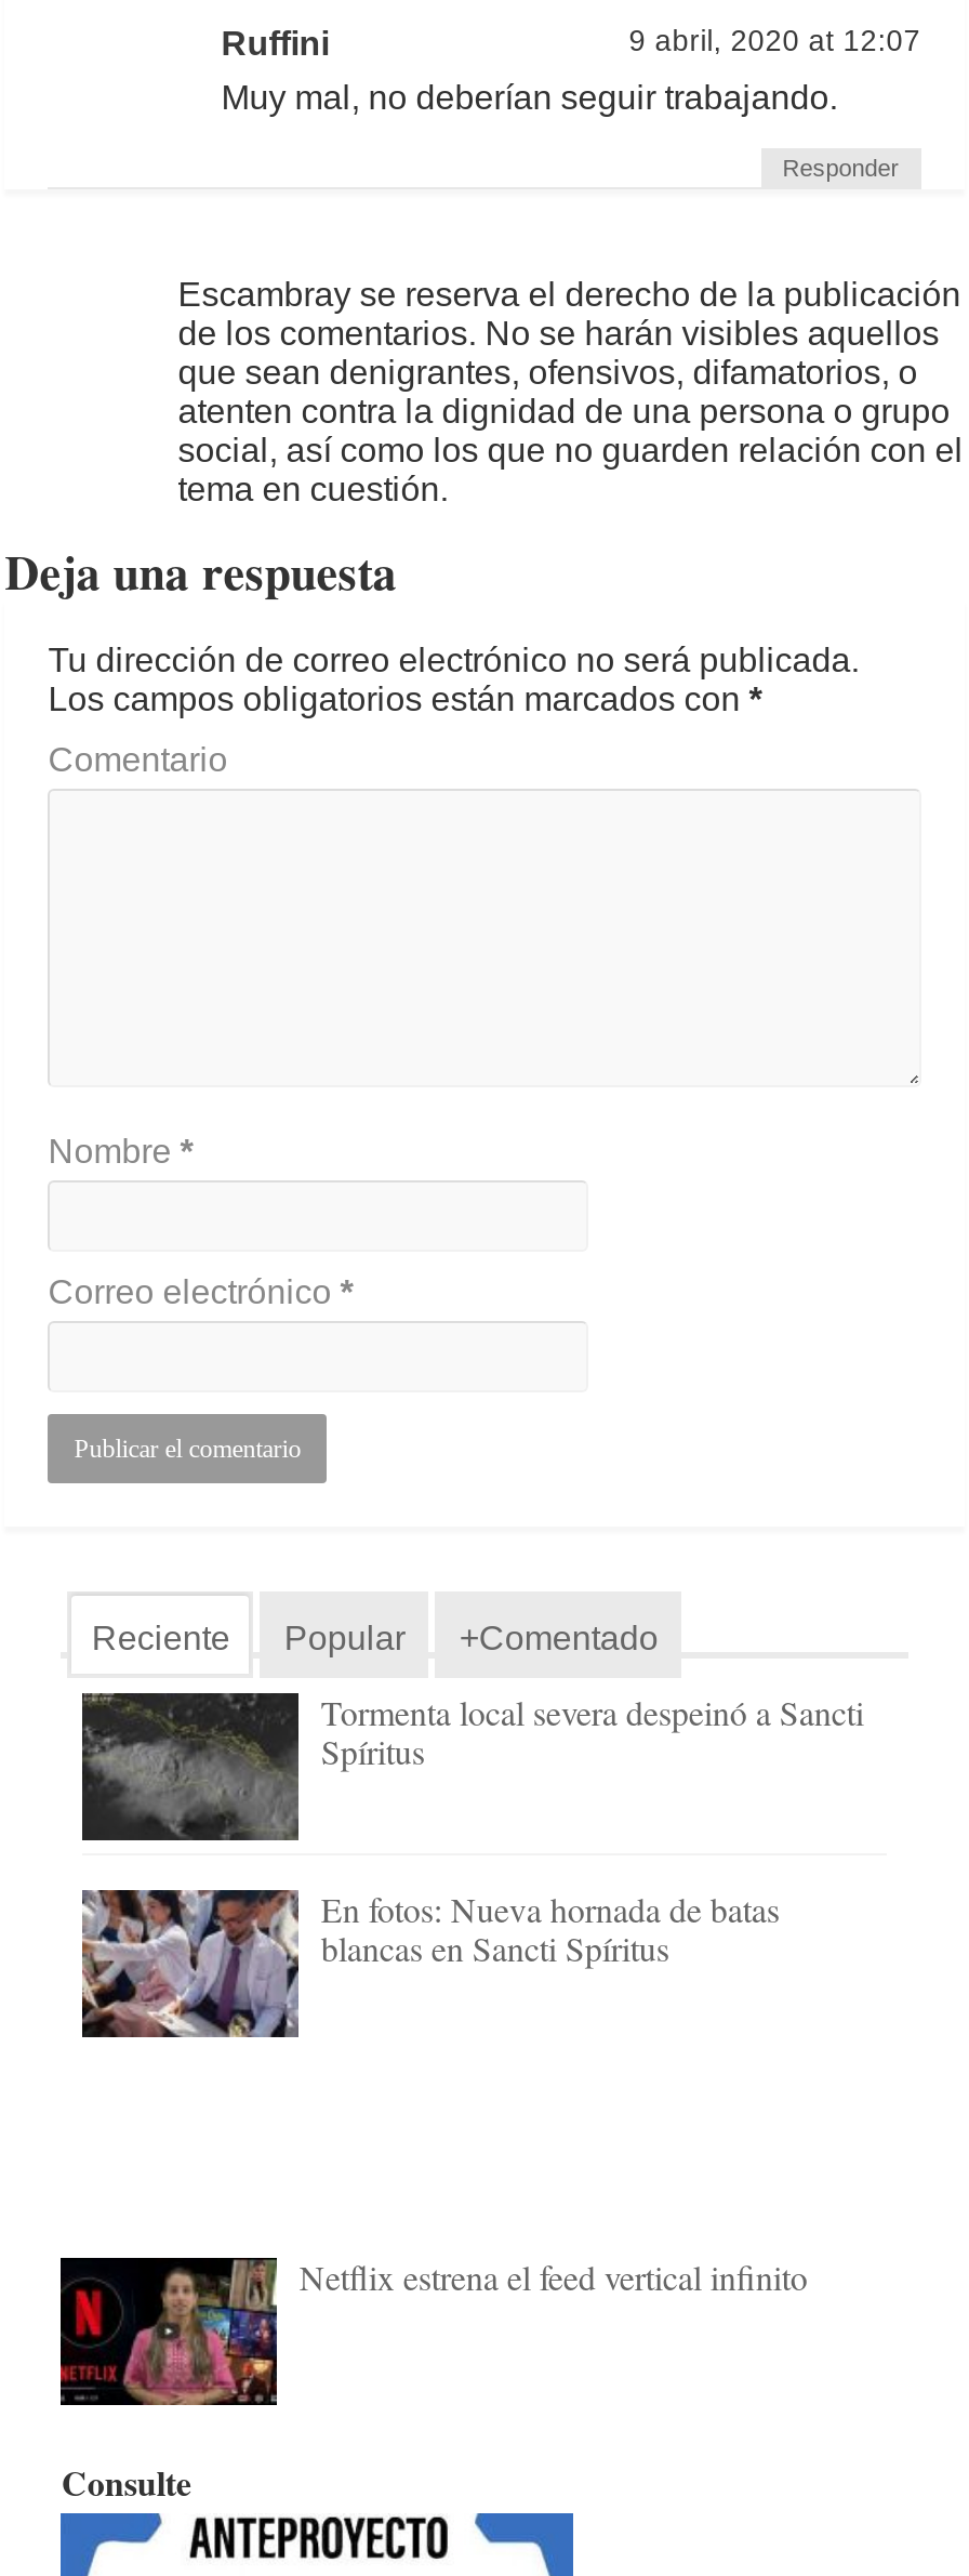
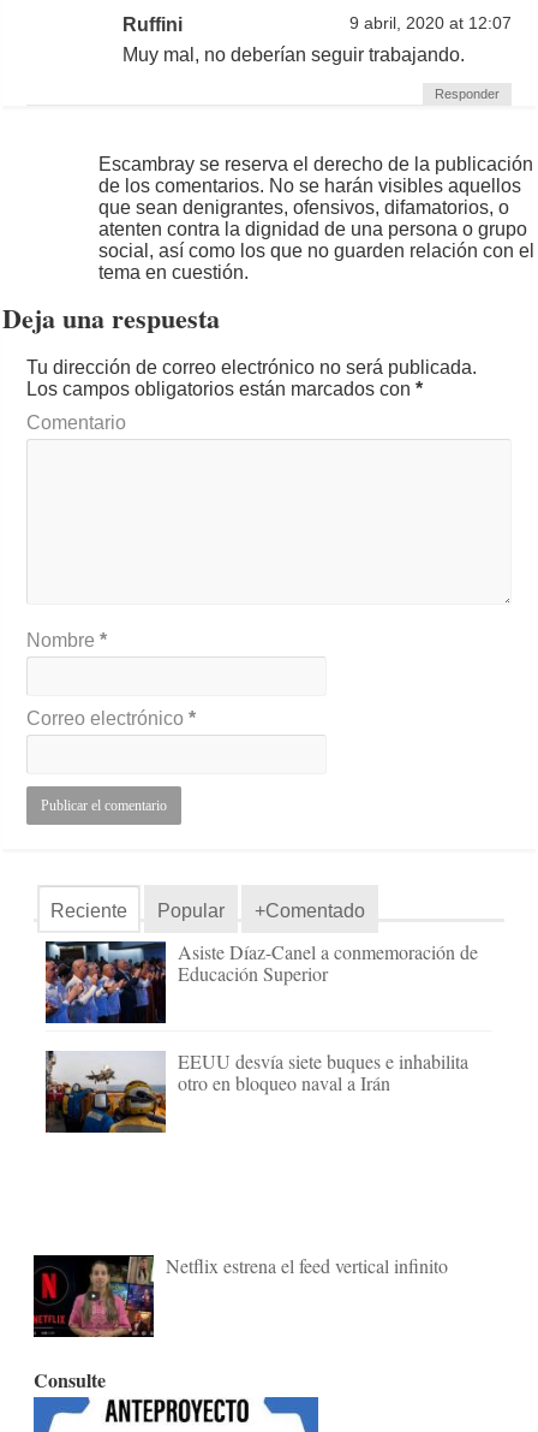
[80,1688,864,1842] [image] | Tormenta local severa despeinó a Sancti | Spíritus -> [44,938,478,1024] [image] | Asiste Díaz-Canel a conmemoración de | Educación Superior
[80,1885,780,2039] [image] | En fotos: Nueva hornada de batas | blancas en Sancti Spíritus -> [46,1048,469,1134] [image] | EEUU desvía siete buques e inhabilita | otro en bloqueo naval a Irán

